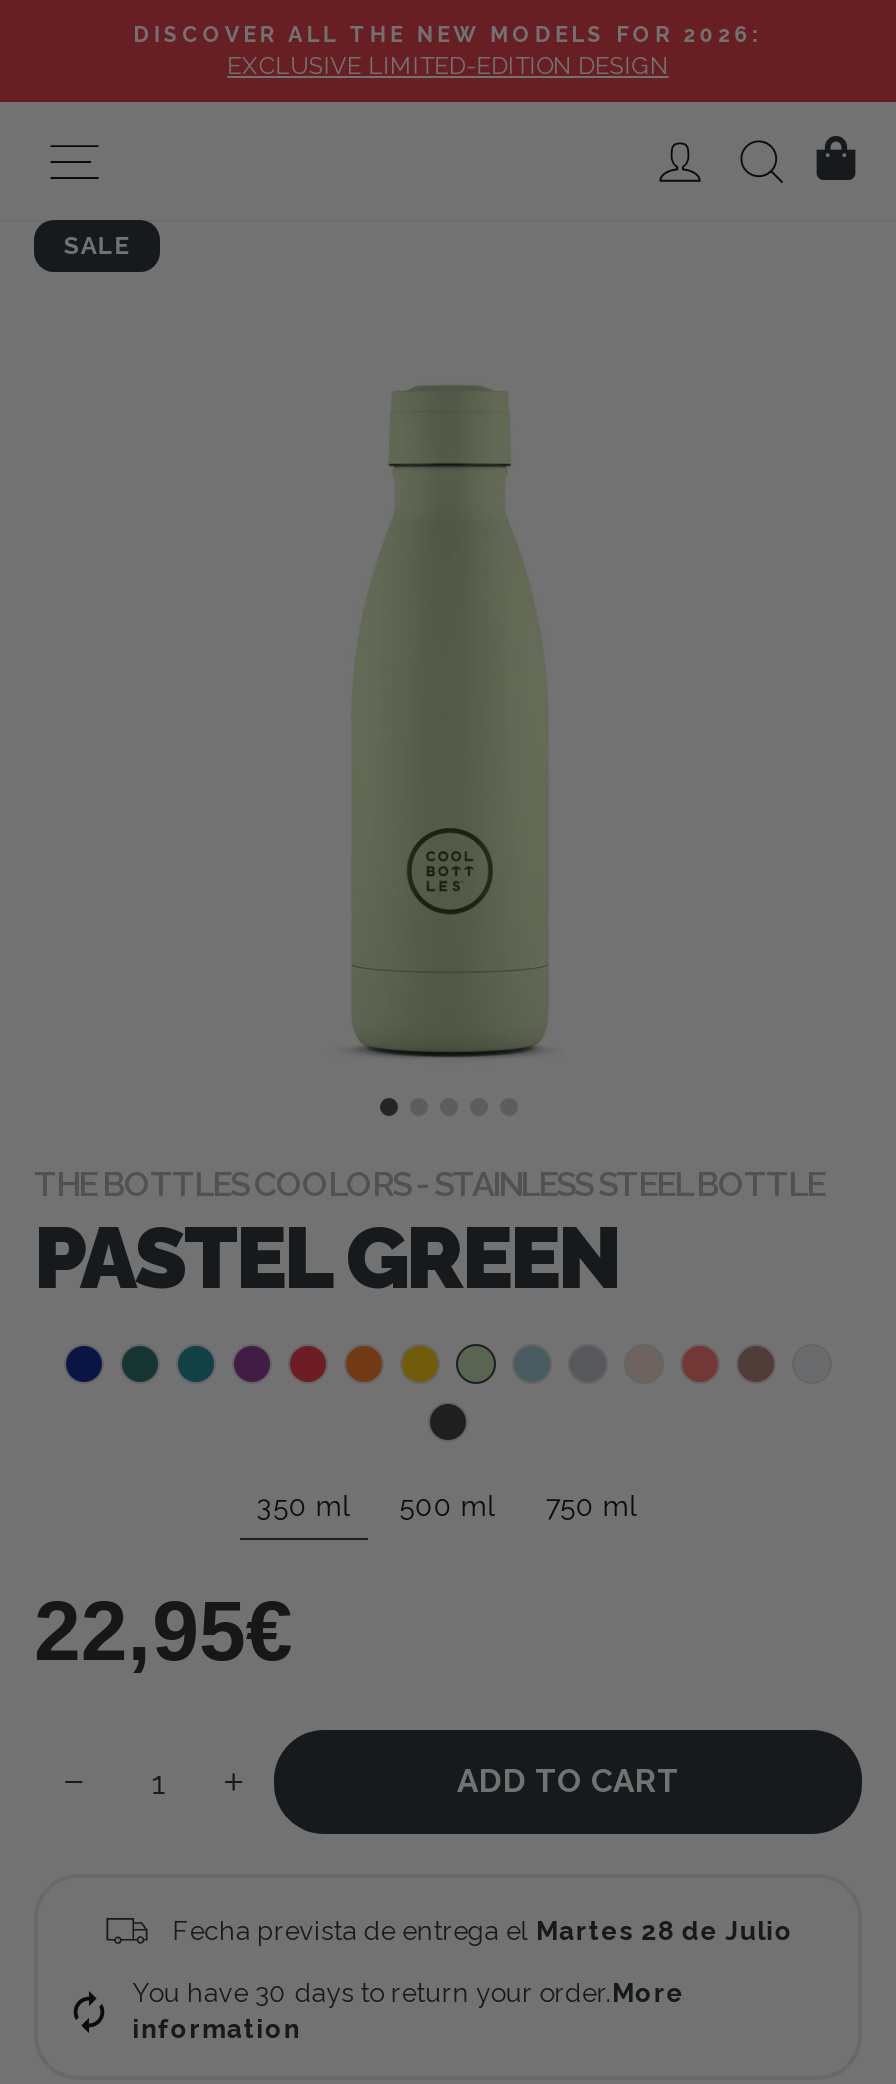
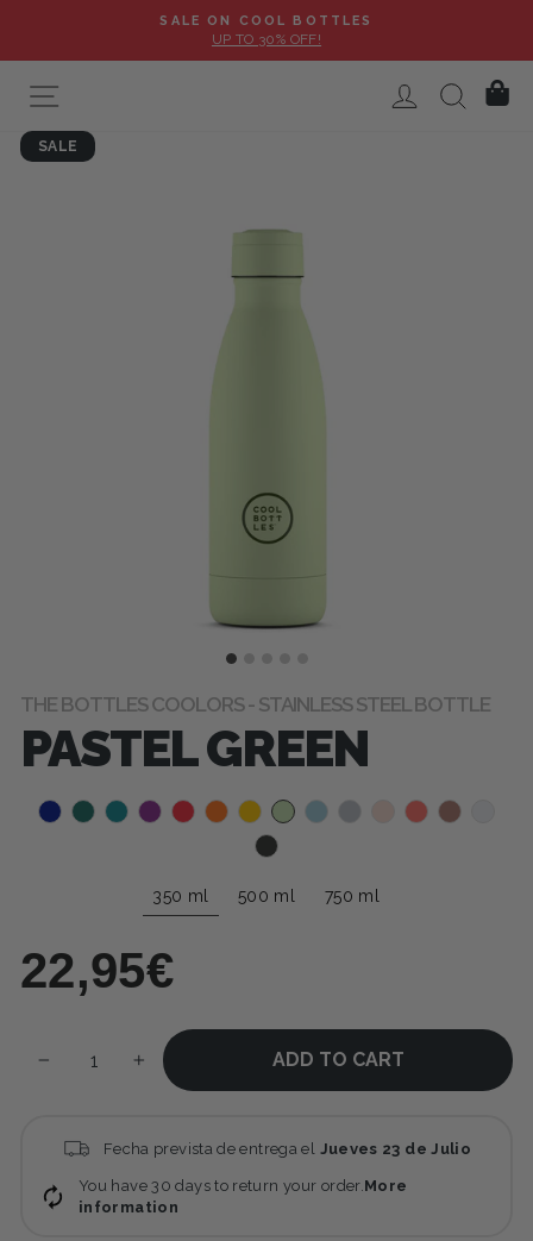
[133,22,763,80] DISCOVER ALL THE NEW MODELS FOR 2026: | EXCLUSIVE LIMITED-EDITION DESIGN -> [160,13,373,48] SALE ON COOL BOTTLES | UP TO 30% OFF!
[173,1916,793,1946] Fecha prevista de entrega el Martes 28 de Julio -> [103,1140,471,1158] Fecha prevista de entrega el Jueves 23 de Julio

